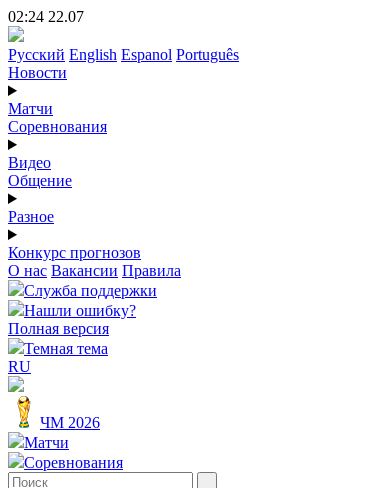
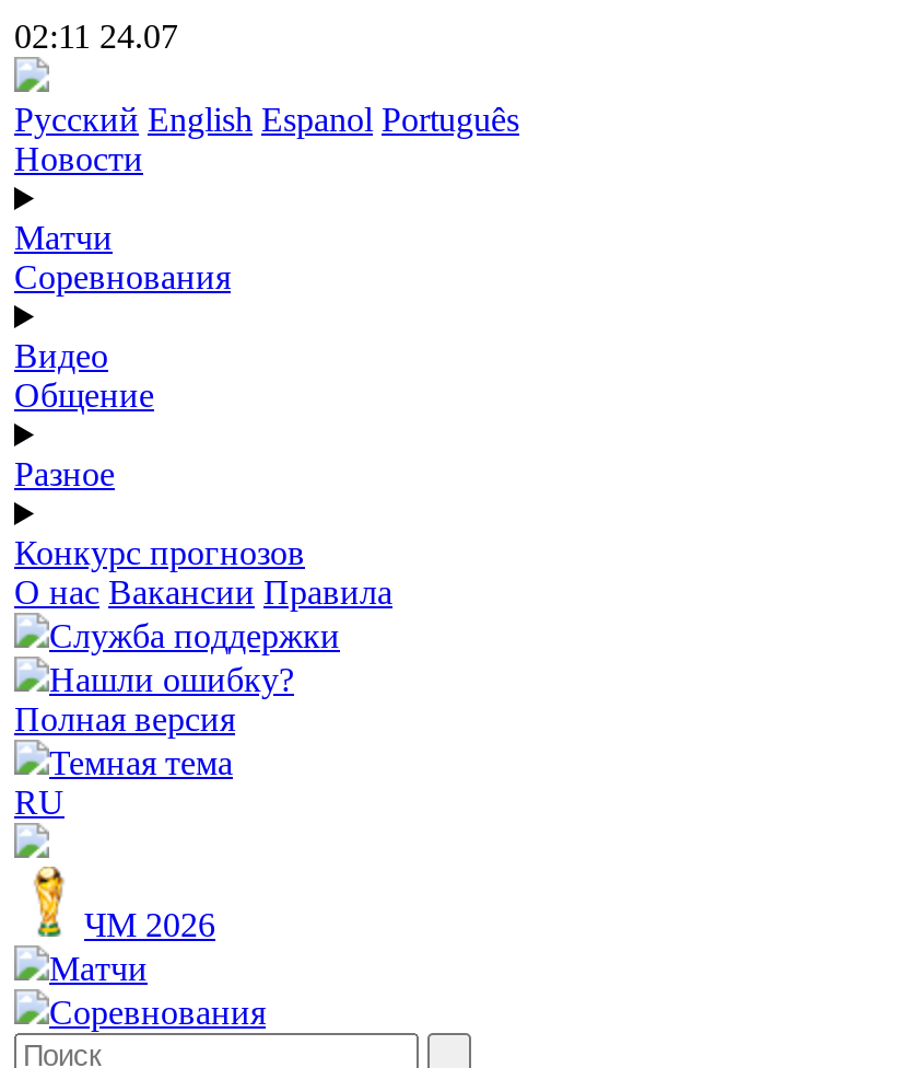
[8,8,84,25] 02:24 22.07 -> [14,18,178,55] 02:11 24.07

